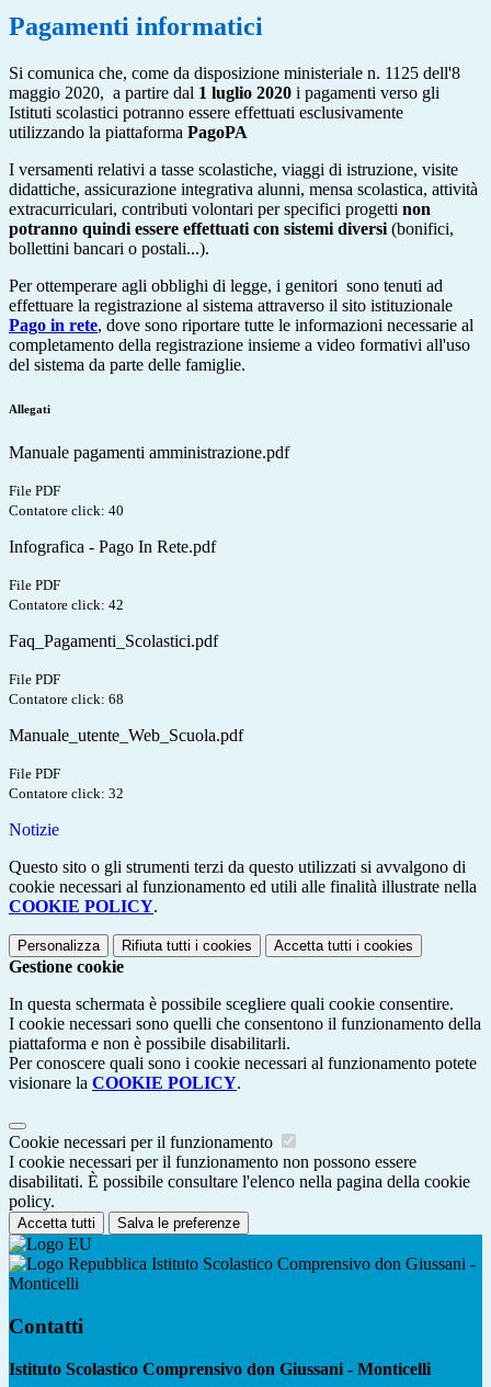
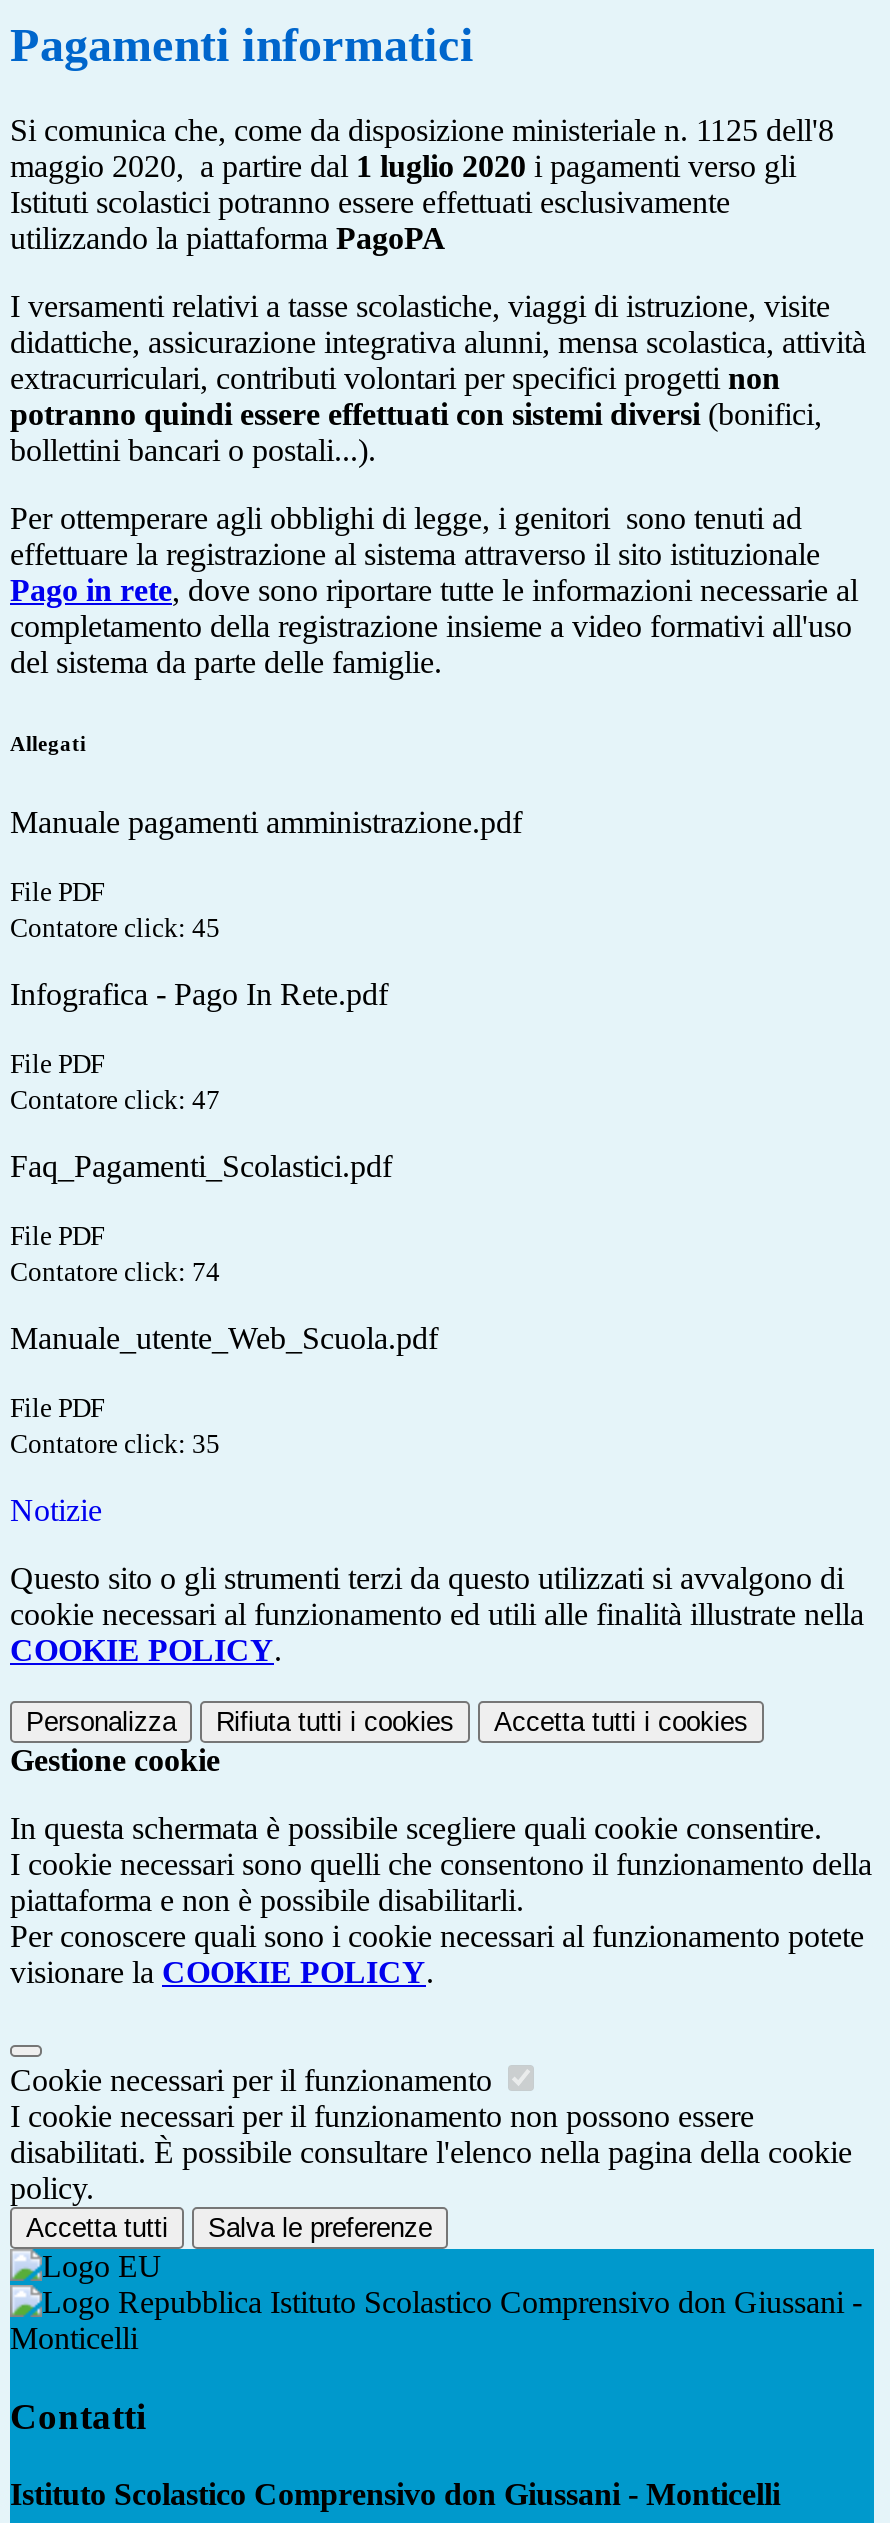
[9,502,124,519] Contatore click: 40 -> [10,913,220,943] Contatore click: 45
[9,597,124,613] Contatore click: 42 -> [10,1085,220,1115] Contatore click: 47
[9,691,124,707] Contatore click: 68 -> [10,1257,220,1287] Contatore click: 74
[9,785,124,802] Contatore click: 32 -> [10,1429,220,1459] Contatore click: 35

